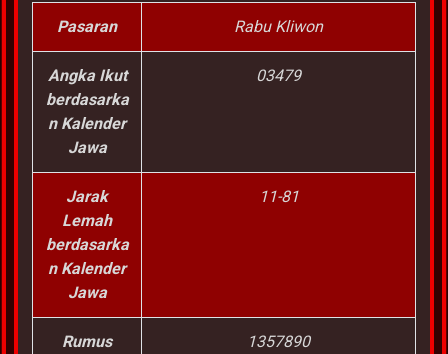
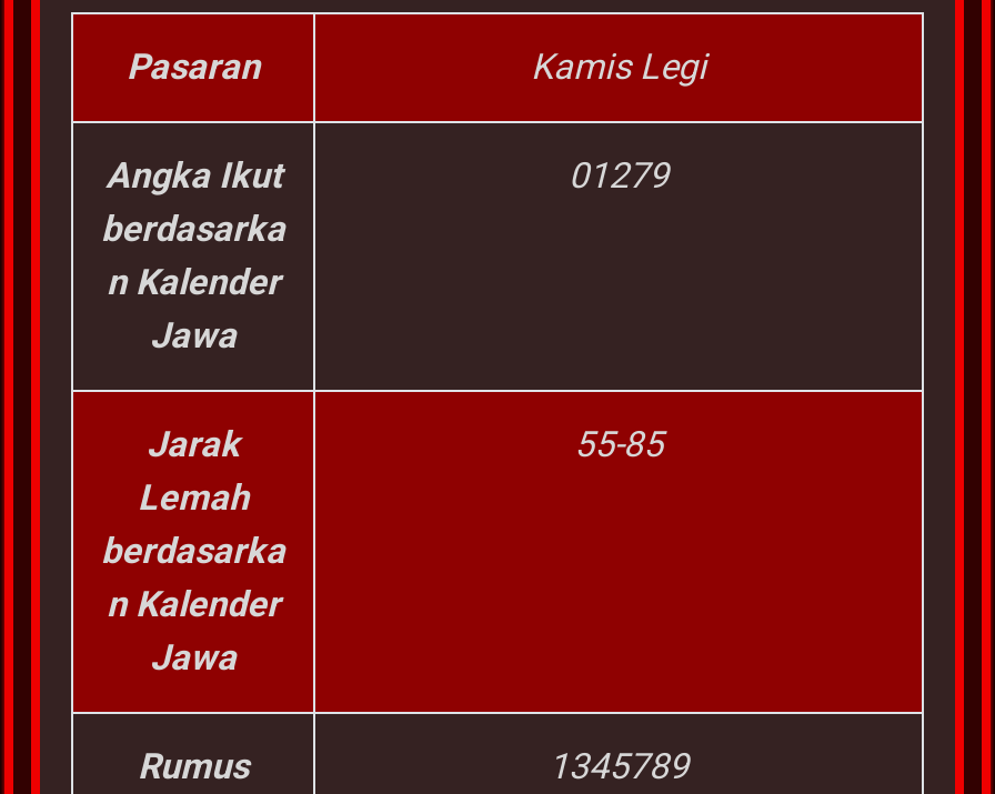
[234,17,323,36] Rabu Kliwon -> [531,46,706,88] Kamis Legi
[256,66,301,85] 03479 -> [569,154,669,197] 01279
[258,187,298,206] 11-81 -> [574,423,663,465] 55-85
[247,332,310,351] 1357890 -> [549,745,689,787] 1345789

